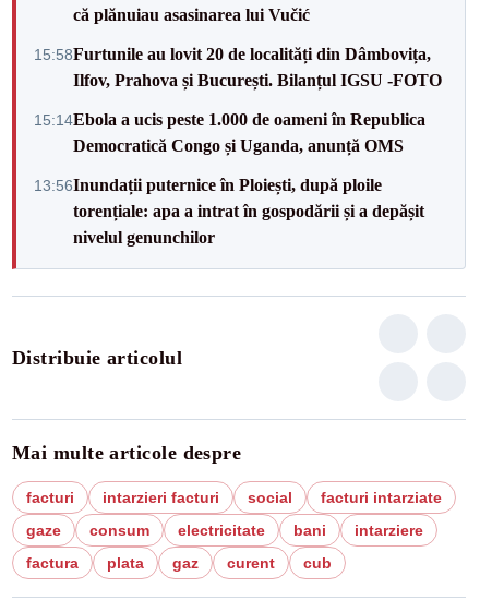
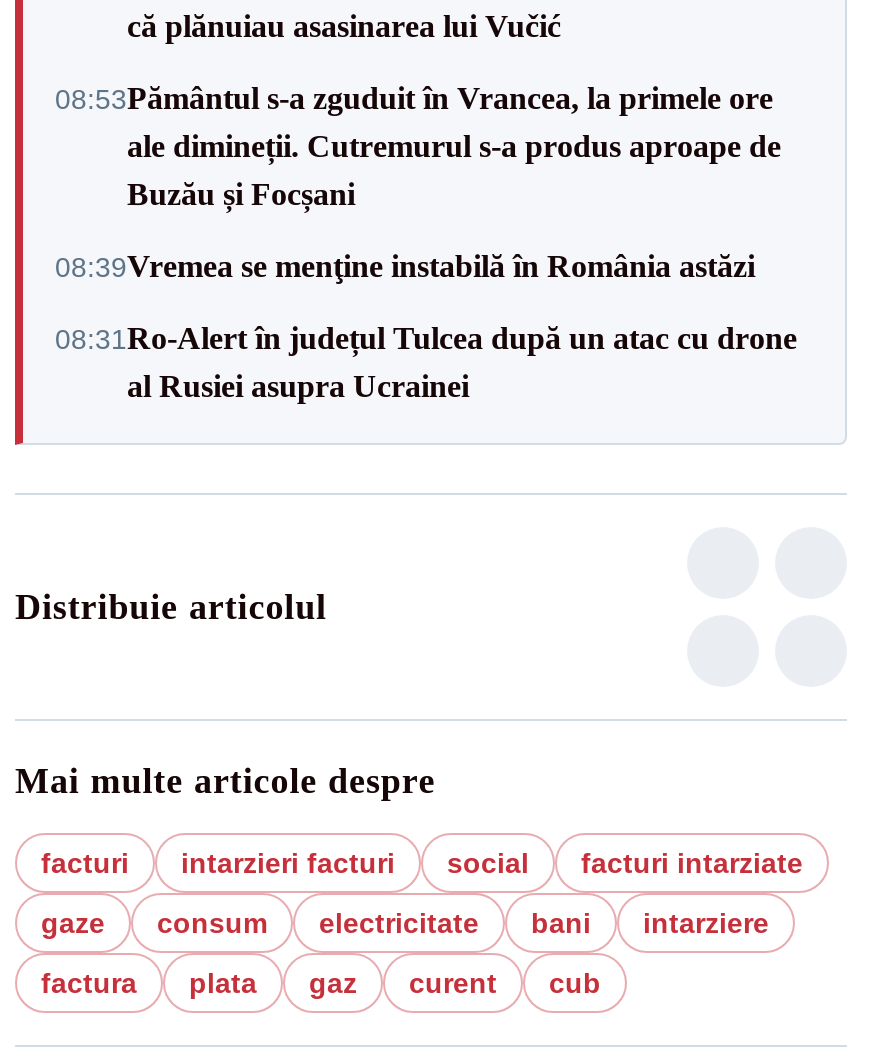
[34,44,442,89] 15:58Furtunile au lovit 20 de localități din Dâmbovița, | Ilfov, Prahova și București. Bilanțul IGSU -FOTO -> [55,81,781,211] 08:53Pământul s-a zguduit în Vrancea, la primele ore | ale dimineții. Cutremurul s-a produs aproape de | Buzău și Focșani
[34,110,425,154] 15:14Ebola a ucis peste 1.000 de oameni în Republica | Democratică Congo și Uganda, anunță OMS -> [55,249,755,283] 08:39Vremea se menţine instabilă în România astăzi
[34,175,424,246] 13:56Inundații puternice în Ploiești, după ploile | torențiale: apa a intrat în gospodării și a depășit | nivelul genunchilor -> [55,321,797,403] 08:31Ro-Alert în județul Tulcea după un atac cu drone | al Rusiei asupra Ucrainei

